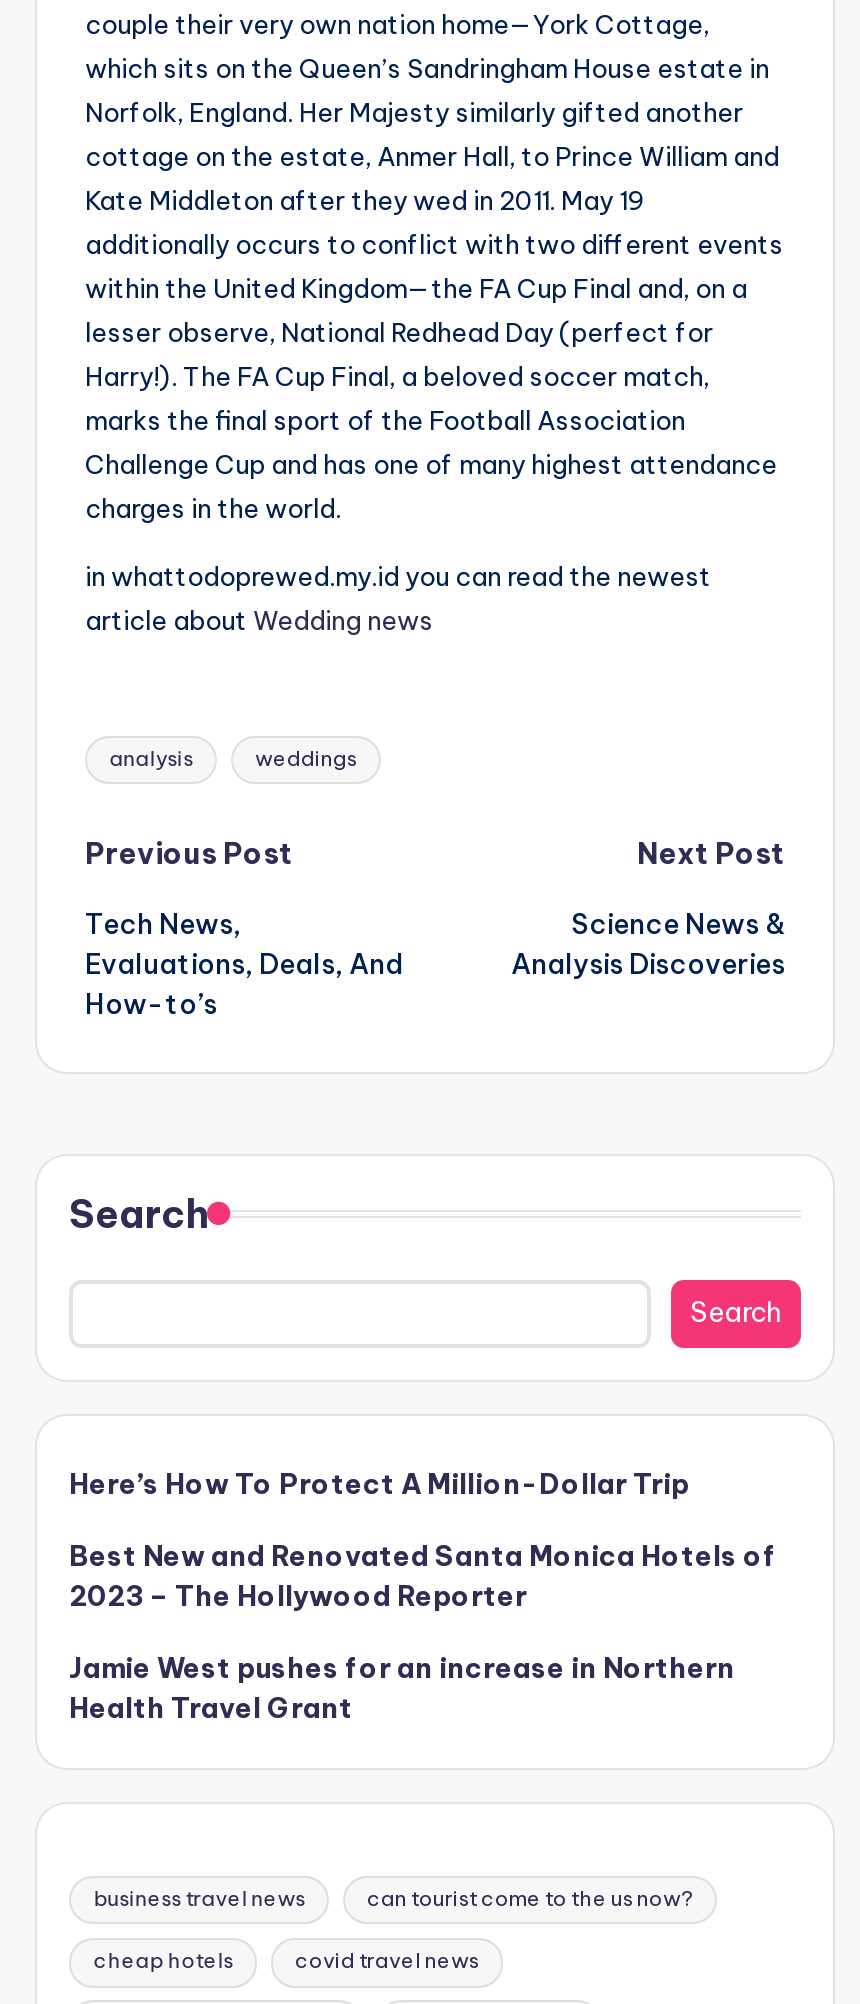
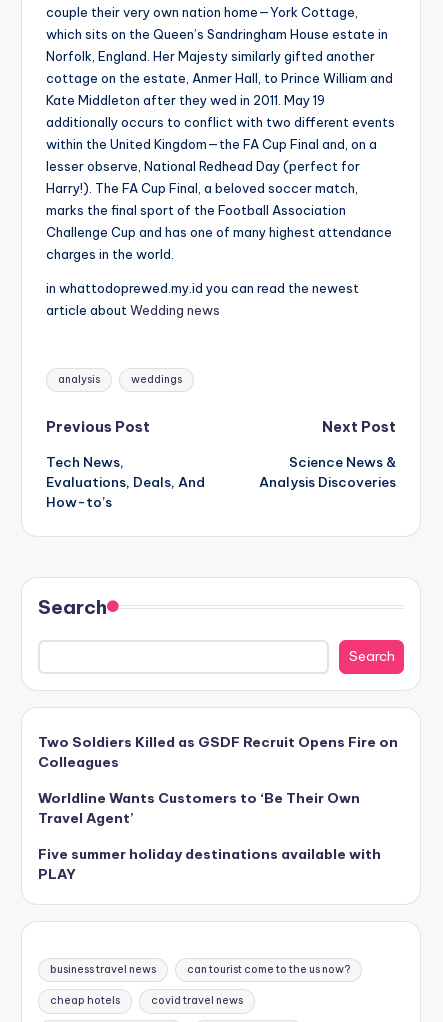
[69,1465,689,1501] Here’s How To Protect A Million-Dollar Trip -> [38,733,398,771] Two Soldiers Killed as GSDF Recruit Opens Fire on | Colleagues
[69,1537,777,1613] Best New and Renovated Santa Monica Hotels of | 2023 – The Hollywood Reporter -> [38,789,360,827] Worldline Wants Customers to ‘Be Their Own | Travel Agent’
[69,1649,735,1725] Jamie West pushes for an increase in Northern | Health Travel Grant -> [38,845,381,883] Five summer holiday destinations available with | PLAY

